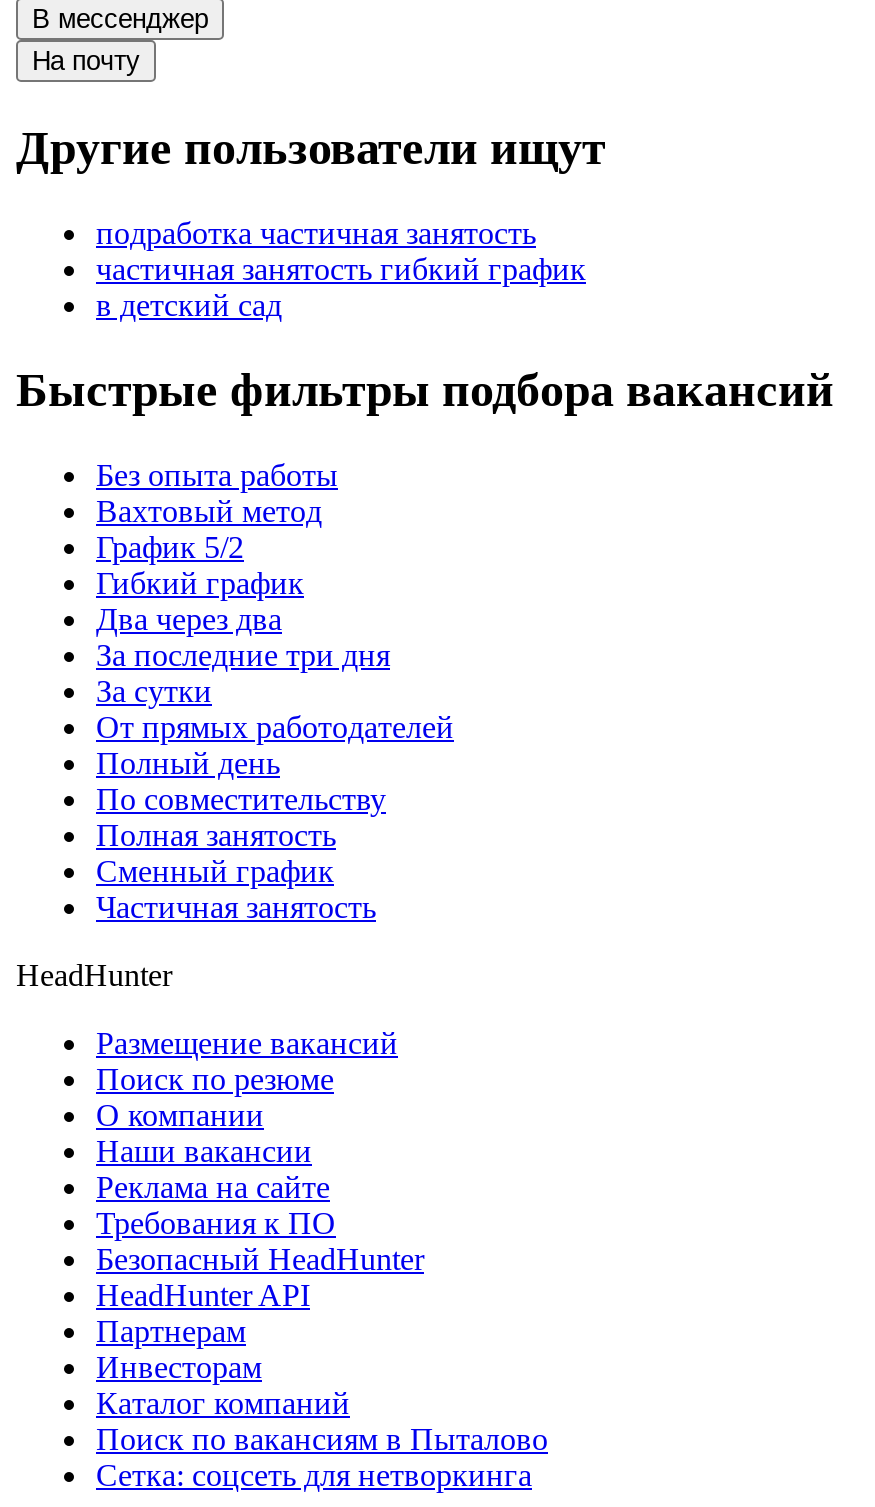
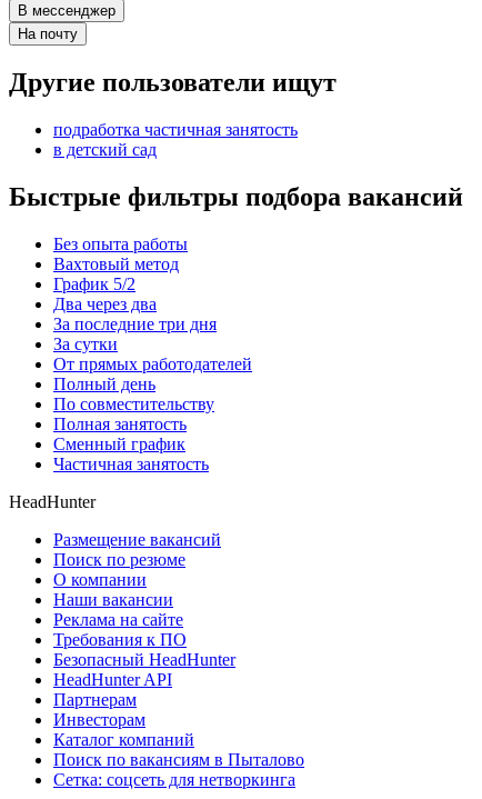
[96,252,586,286] частичная занятость гибкий график -> none
[96,566,304,600] Гибкий график -> none

